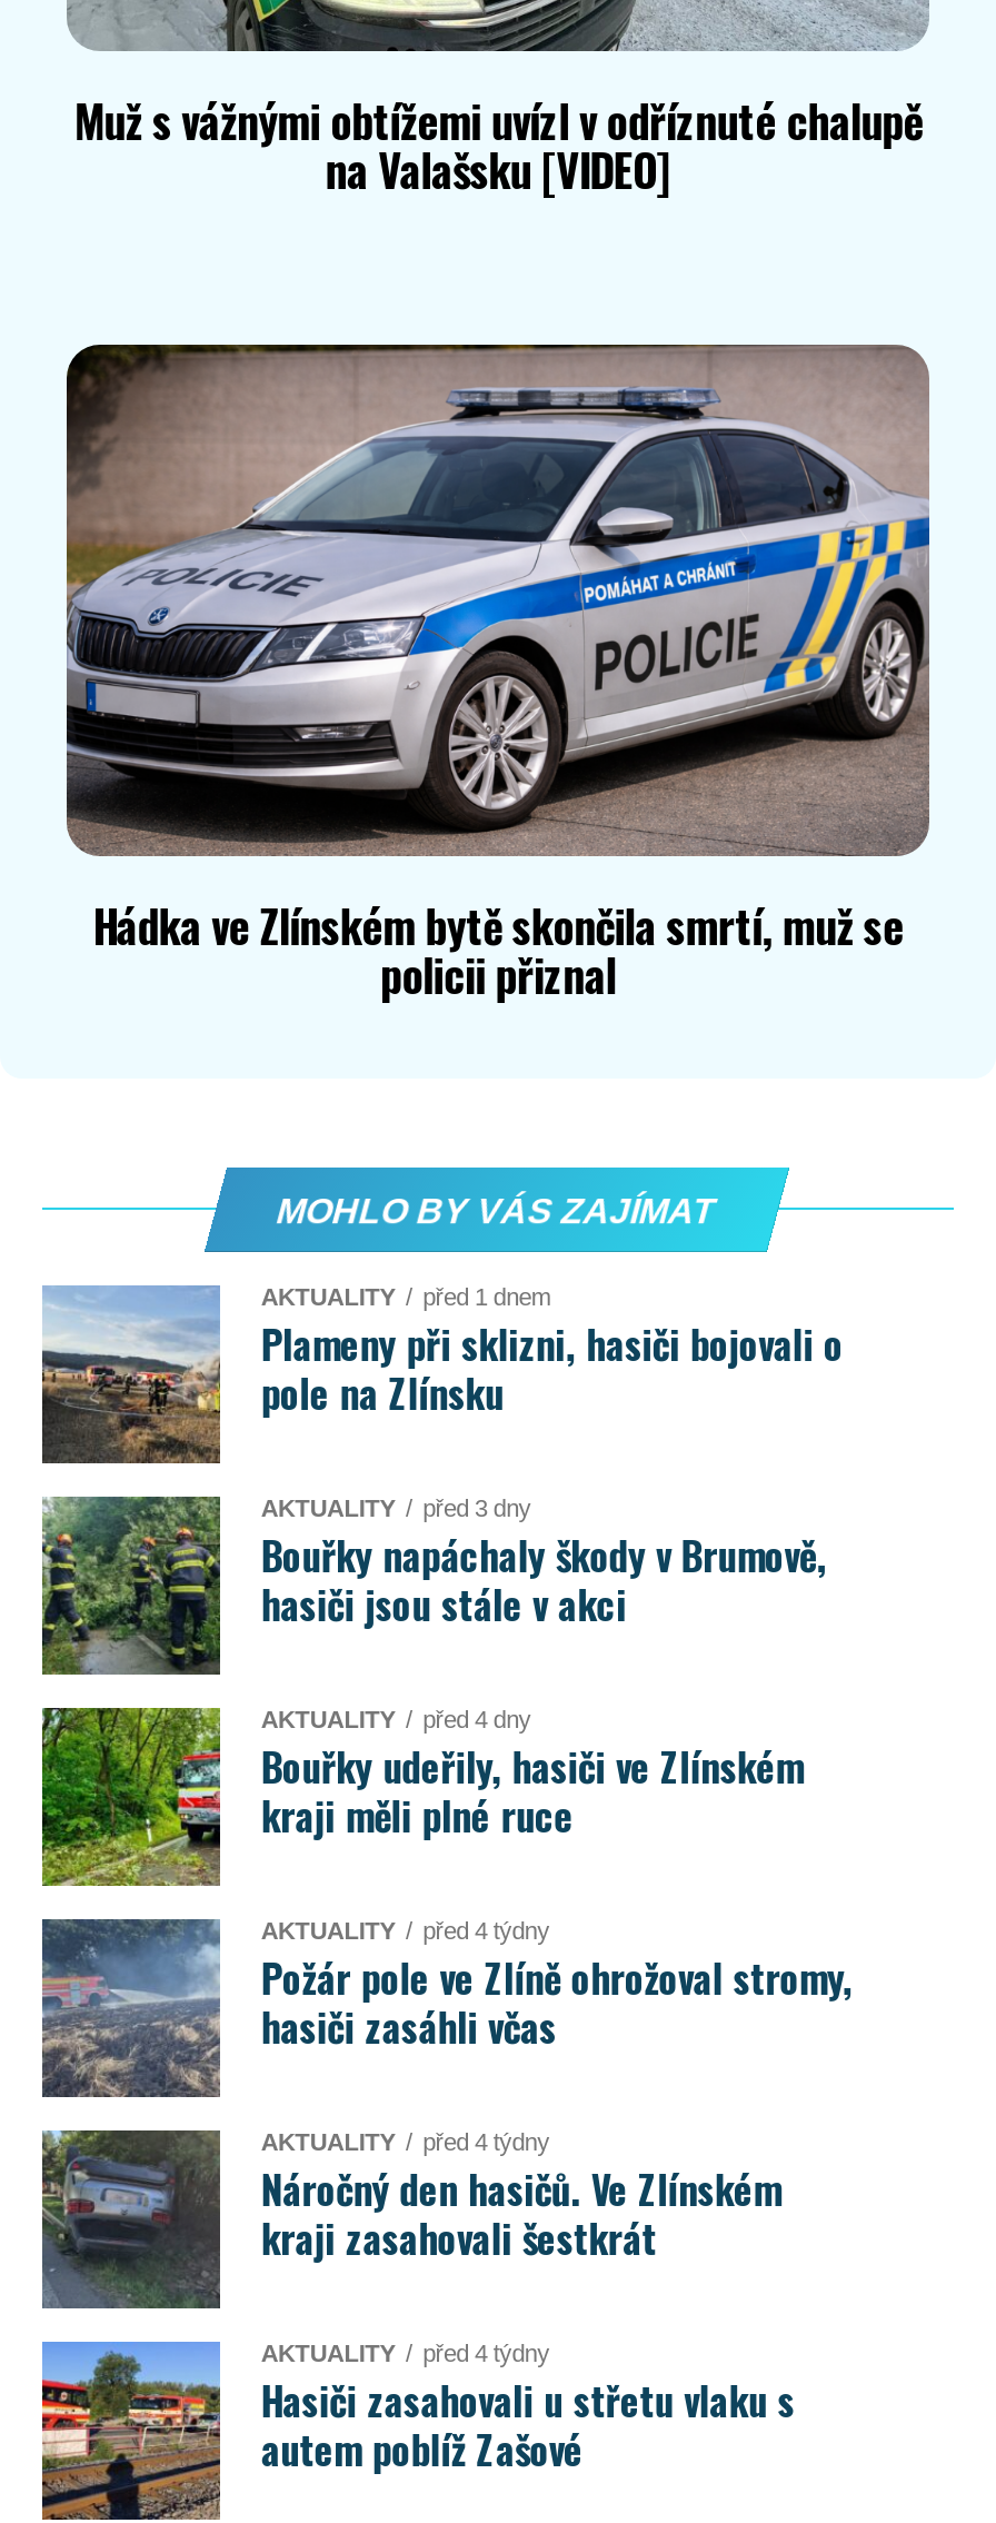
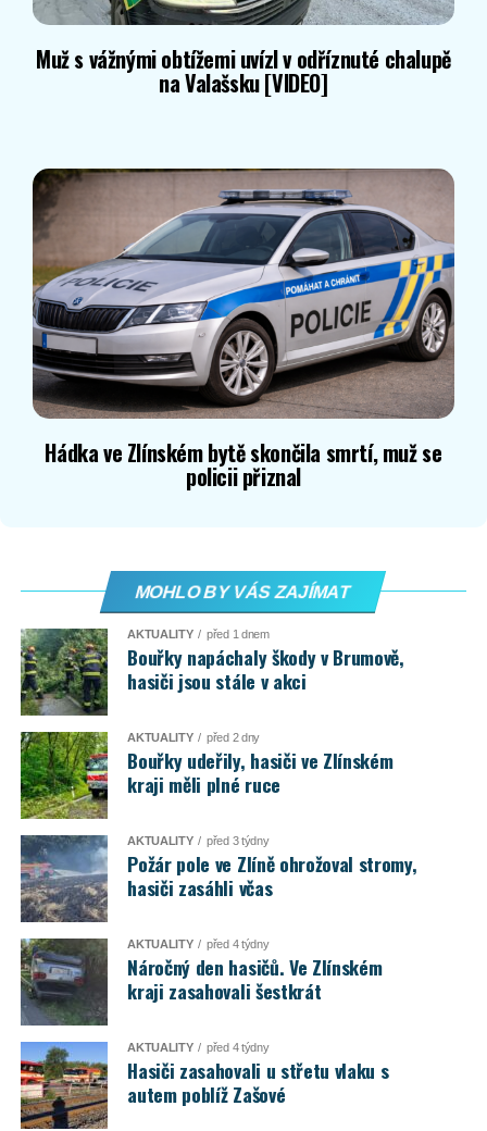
[42,1285,843,1520] [image] | Plameny při sklizni, hasiči bojovali o | pole na Zlínsku | AKTUALITY | před 3 dny -> none
[261,1705,531,1731] AKTUALITY před 4 dny -> [128,730,260,743] AKTUALITY před 2 dny
[261,1916,550,1943] AKTUALITY před 4 týdny -> [128,834,269,847] AKTUALITY před 3 týdny

